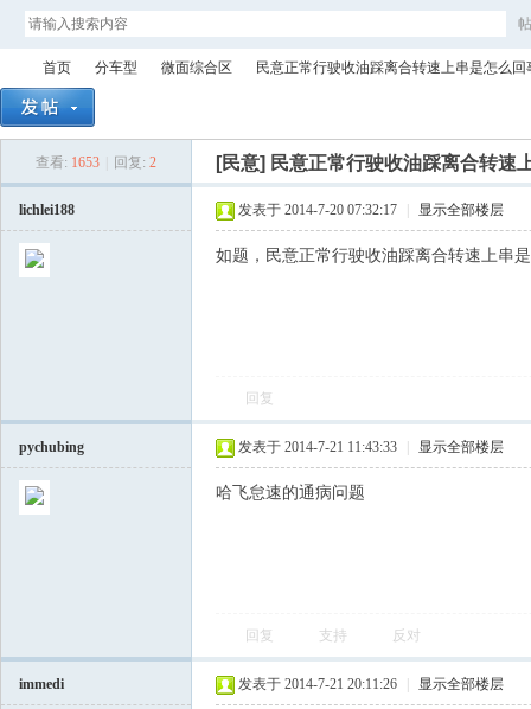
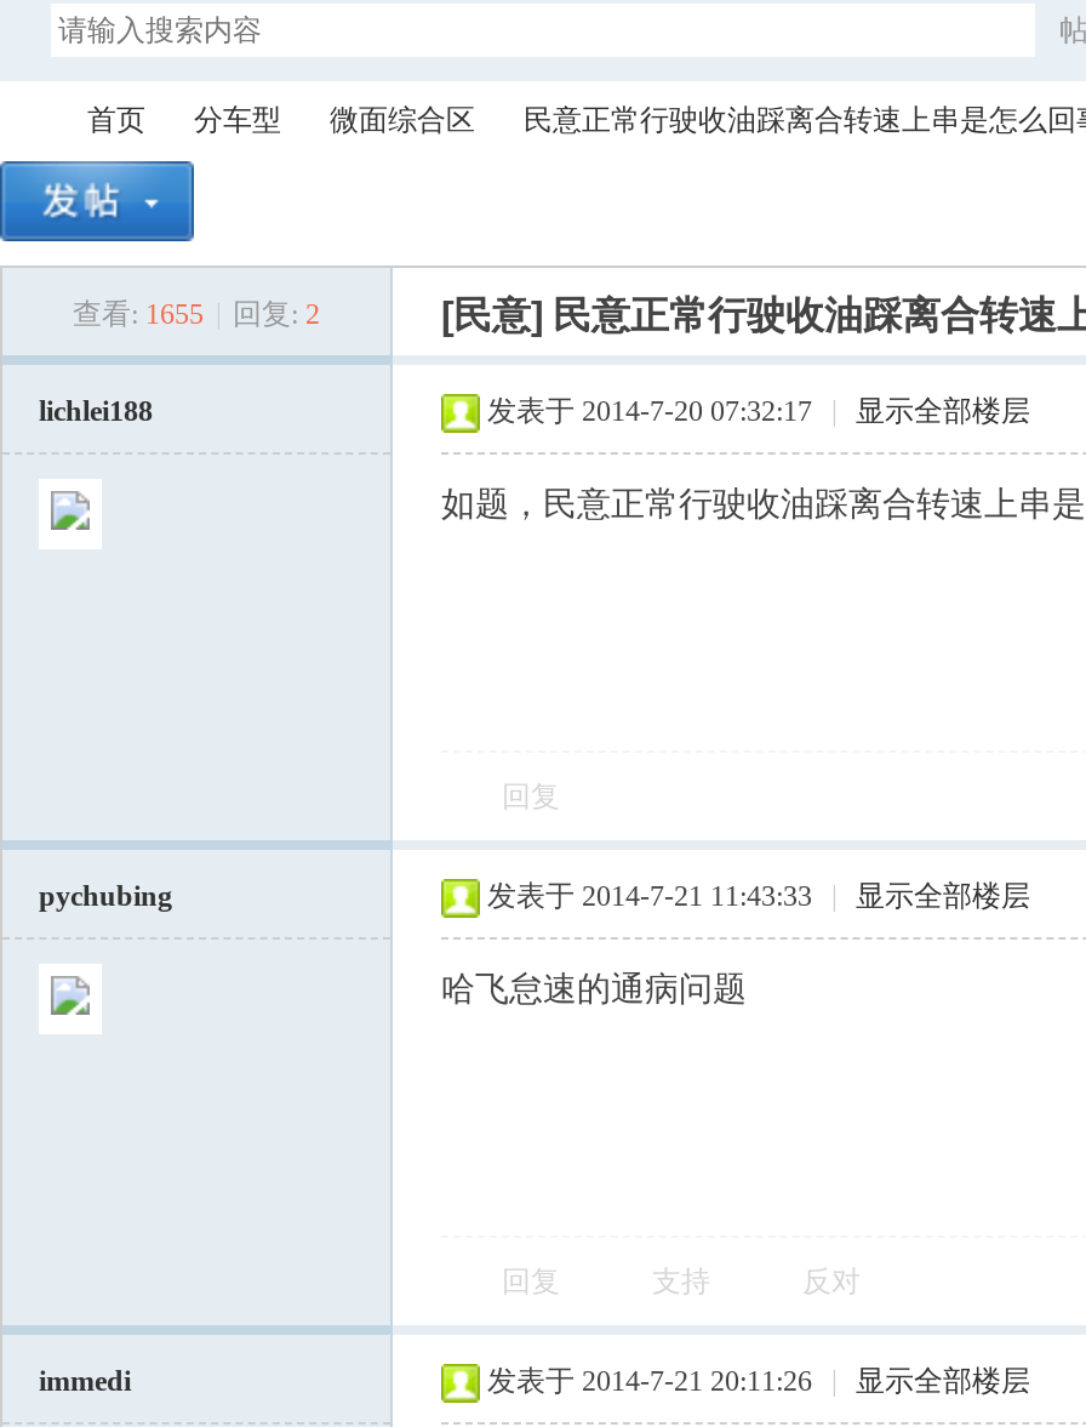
[36,154,100,171] 查看: 1653 -> [73,297,204,331] 查看: 1655

